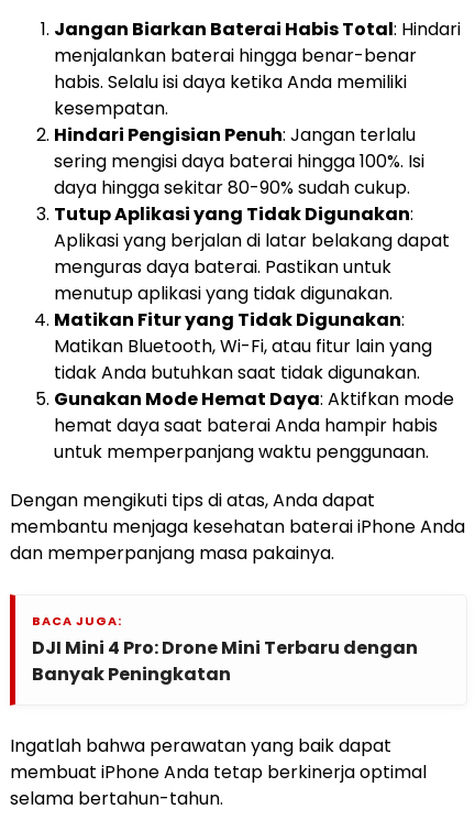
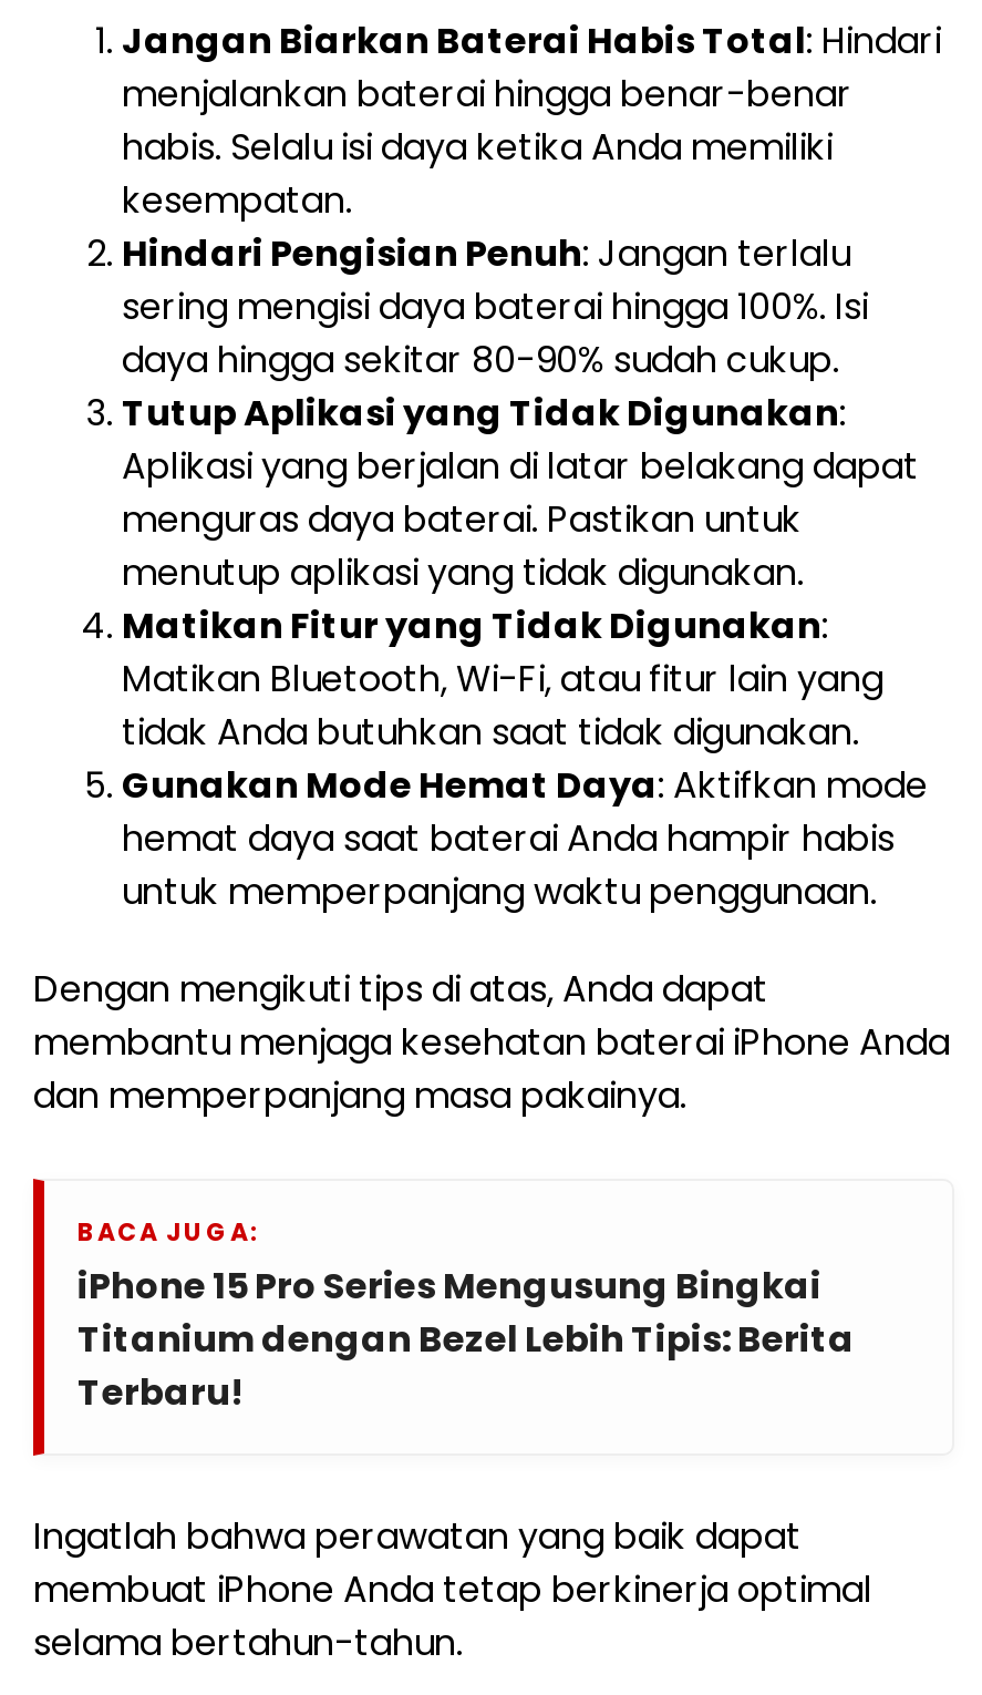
[32,635,418,686] DJI Mini 4 Pro: Drone Mini Terbaru dengan | Banyak Peningkatan -> [77,1260,855,1417] iPhone 15 Pro Series Mengusung Bingkai | Titanium dengan Bezel Lebih Tipis: Berita | Terbaru!

